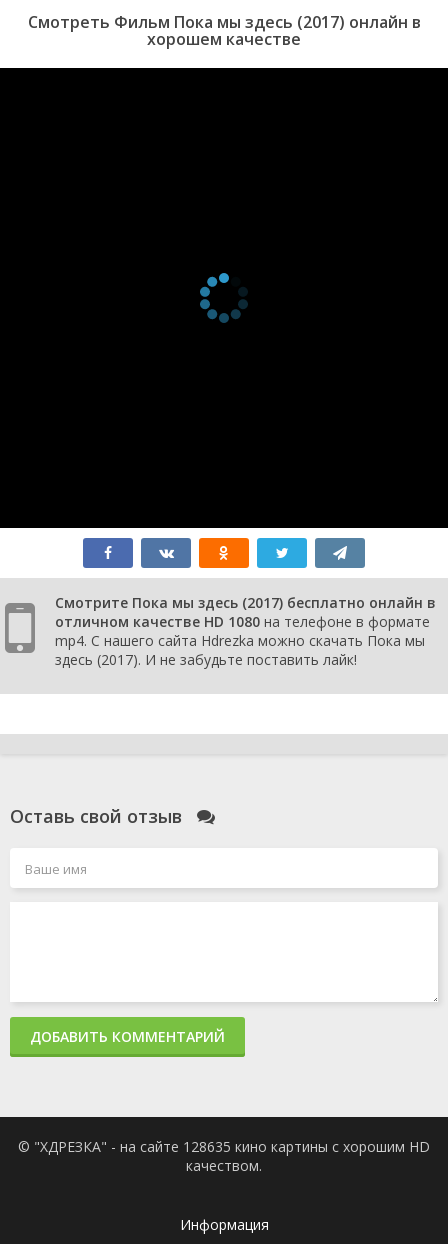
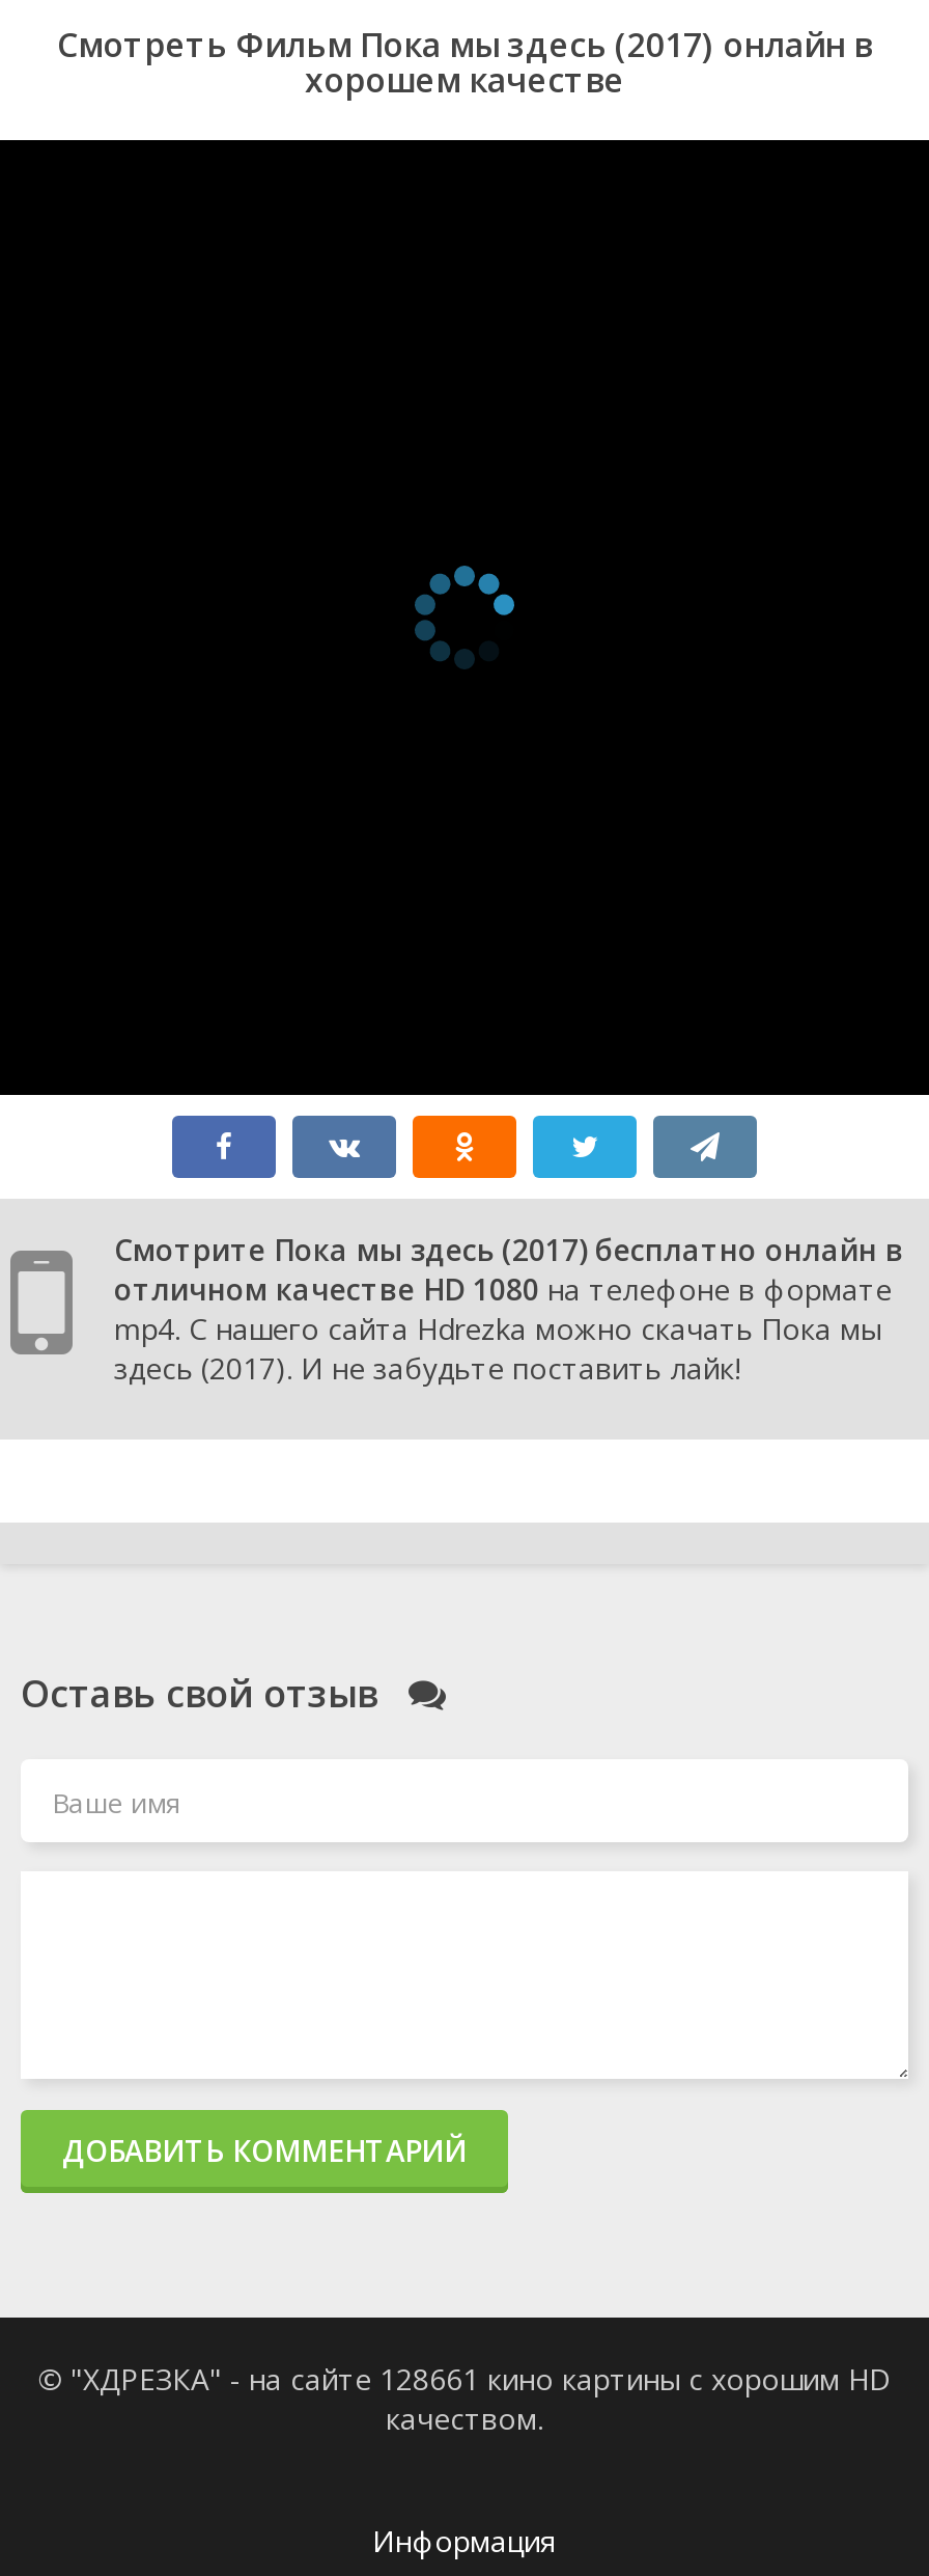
[201,274,248,322] [image] -> [419,572,514,665] [image]
[18,1137,430,1156] © "ХДРЕЗКА" - на сайте 128635 кино картины с хорошим HD -> [37,2358,892,2398] © "ХДРЕЗКА" - на сайте 128661 кино картины с хорошим HD

